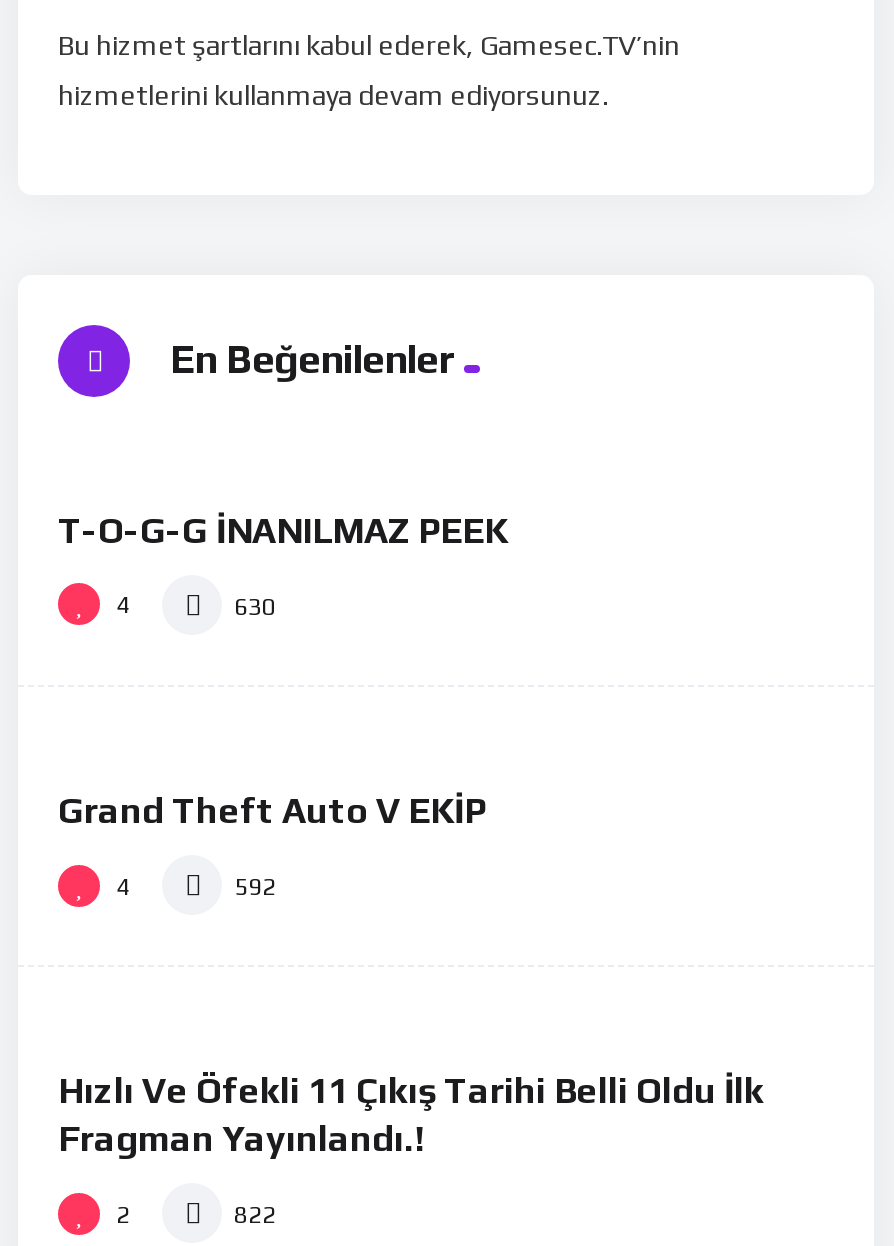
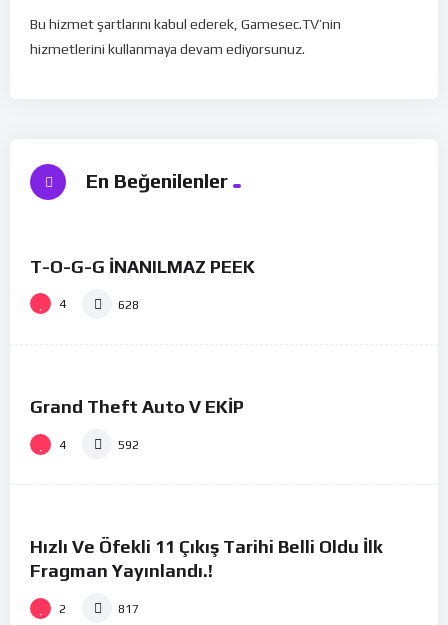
[234,593,276,621] 630 -> [118,298,139,312] 628
[234,1202,276,1230] 822 -> [118,602,139,616] 817

